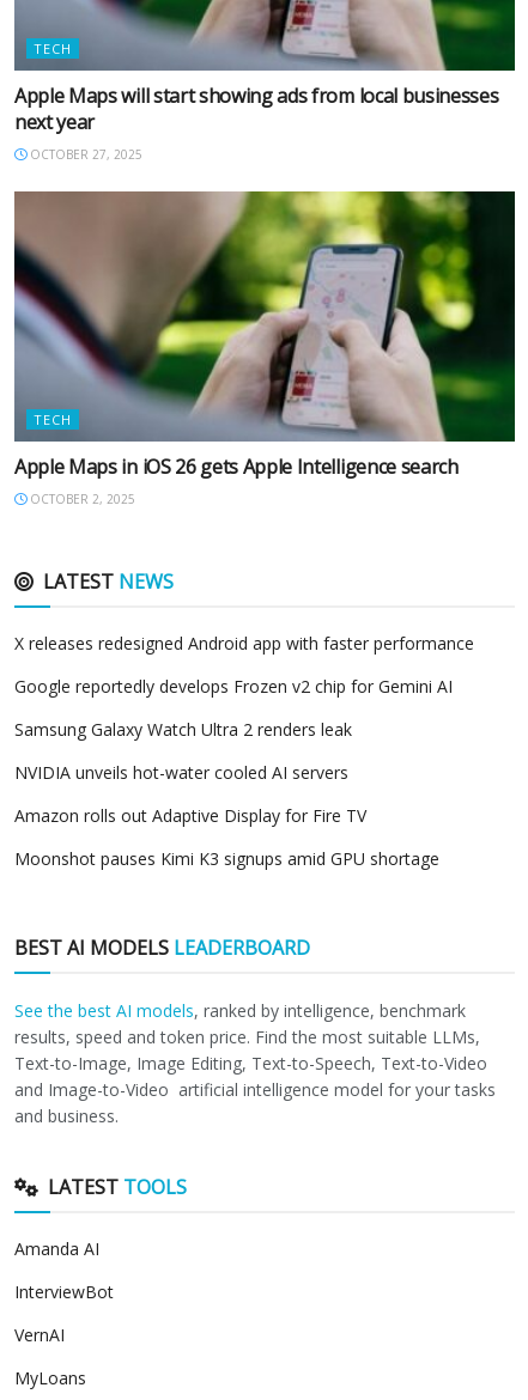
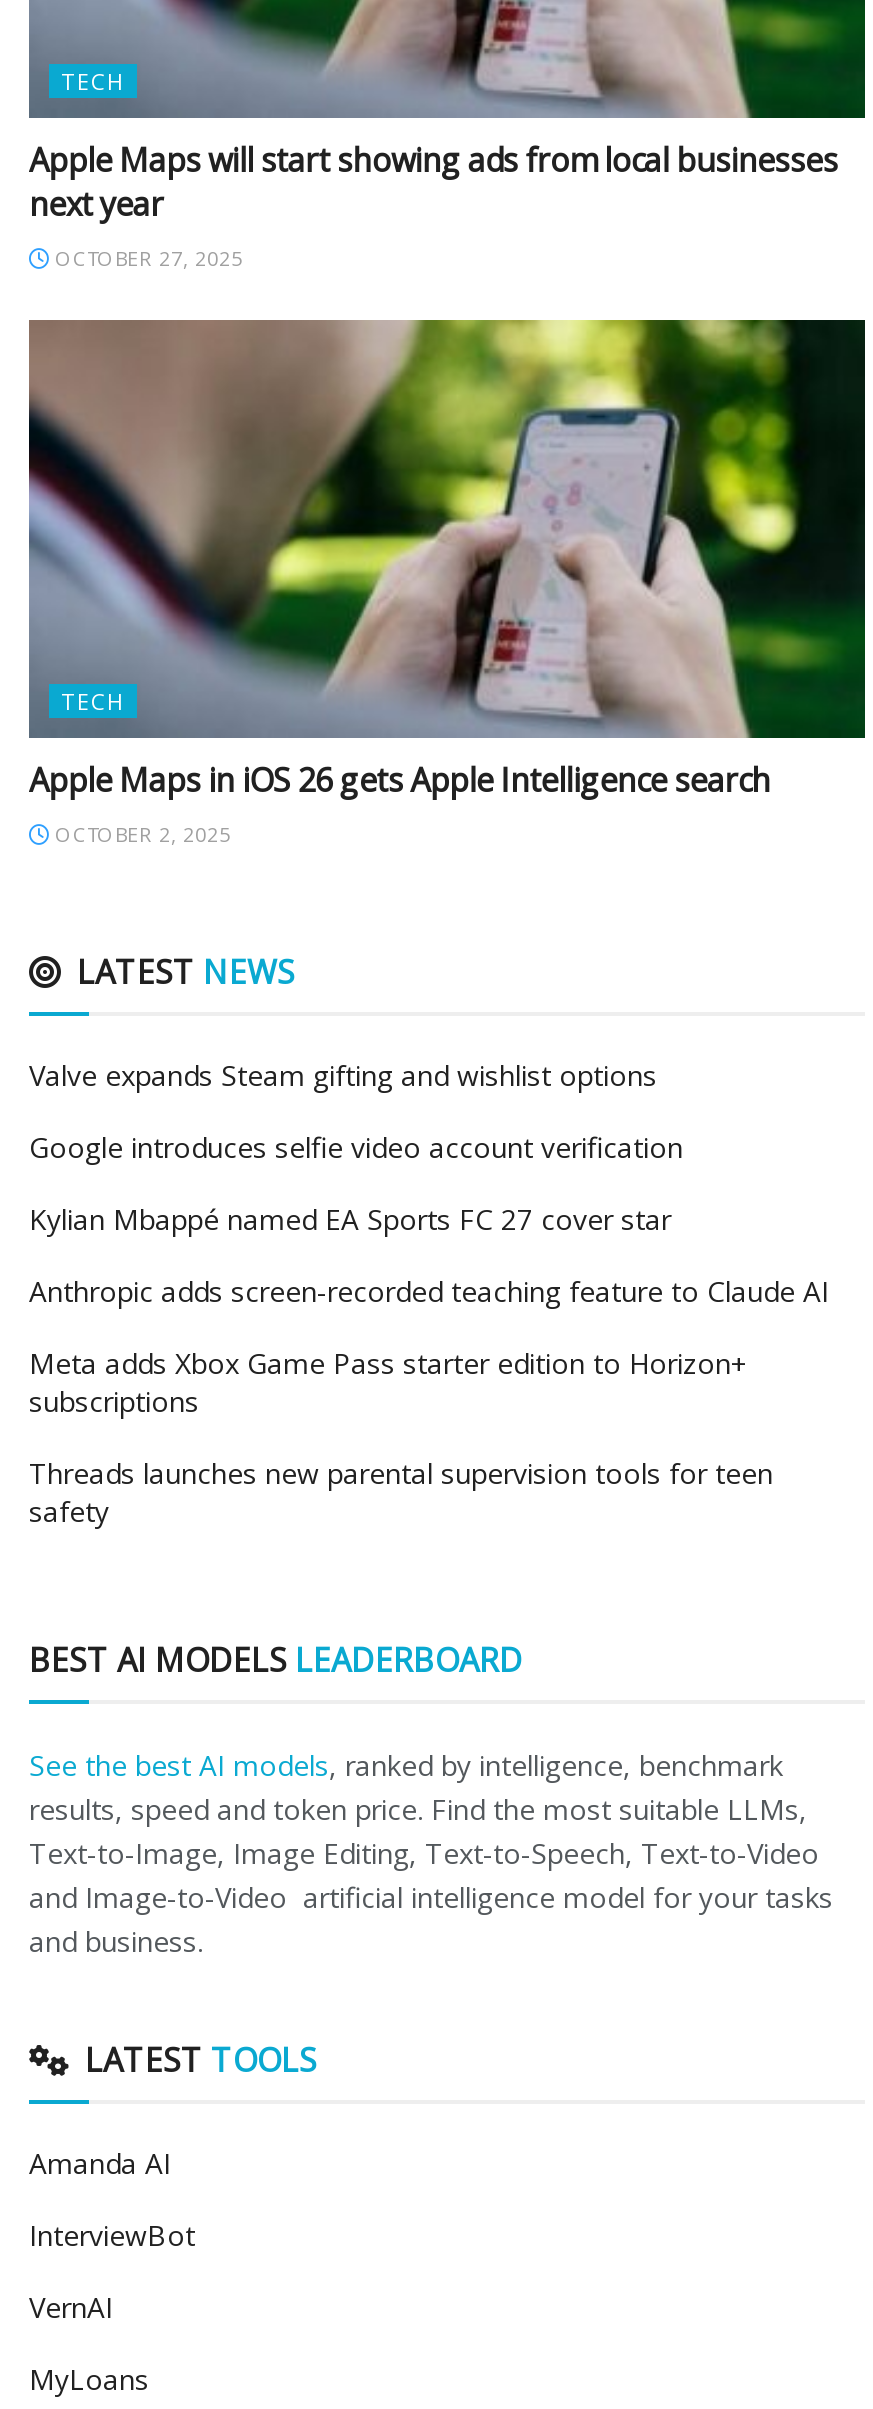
[14,632,474,655] X releases redesigned Android app with faster performance -> [29,1056,657,1094] Valve expands Steam gifting and wishlist options
[14,675,453,698] Google reportedly develops Frozen v2 chip for Gemini AI -> [29,1128,683,1166] Google introduces selfie video account verification
[14,718,352,741] Samsung Galaxy Watch Ultra 2 renders leak -> [29,1200,671,1238] Kylian Mbappé named EA Sports FC 27 cover star
[14,761,348,784] NVIDIA unveils hot-water cooled AI servers -> [29,1272,829,1310] Anthropic adds screen-recorded teaching feature to Claude AI
[14,804,366,827] Amazon rolls out Adaptive Display for Fire TV -> [29,1344,749,1420] Meta adds Xbox Game Pass starter edition to Horizon+ | subscriptions
[14,847,439,870] Moonshot pauses Kimi K3 signups amid GPU shortage -> [29,1454,773,1530] Threads launches new parental supervision tools for teen | safety

